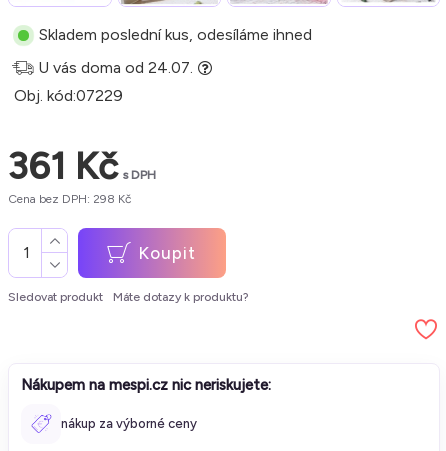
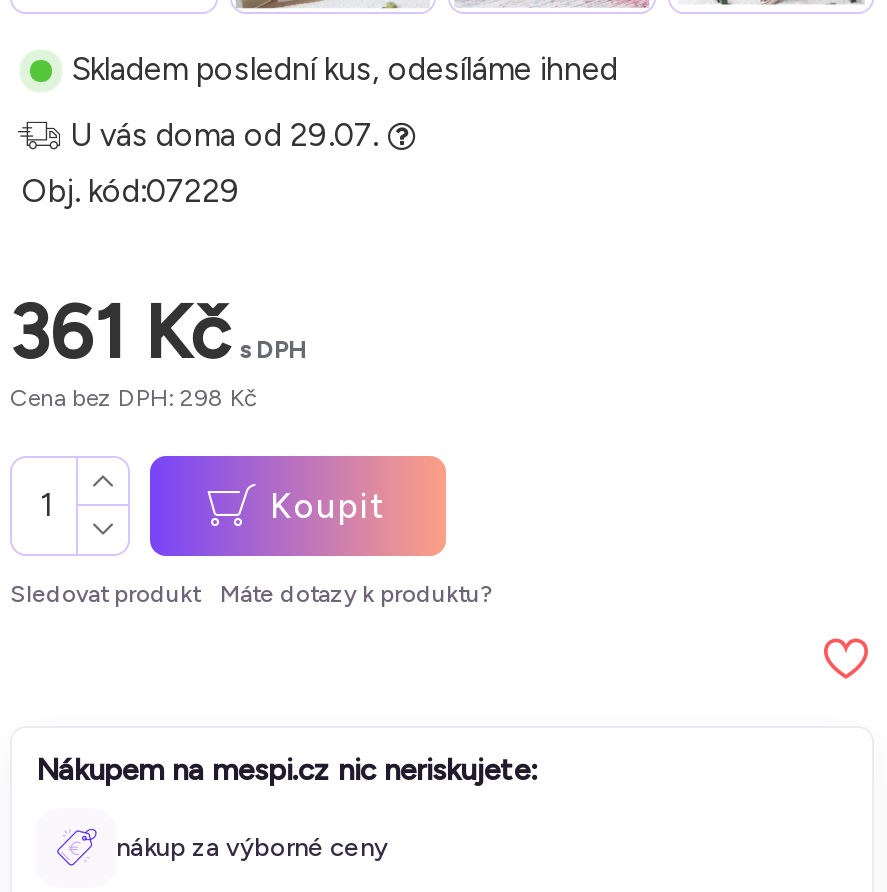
[38,57,193,76] U vás doma od 24.07. -> [70,115,378,153] U vás doma od 29.07.

